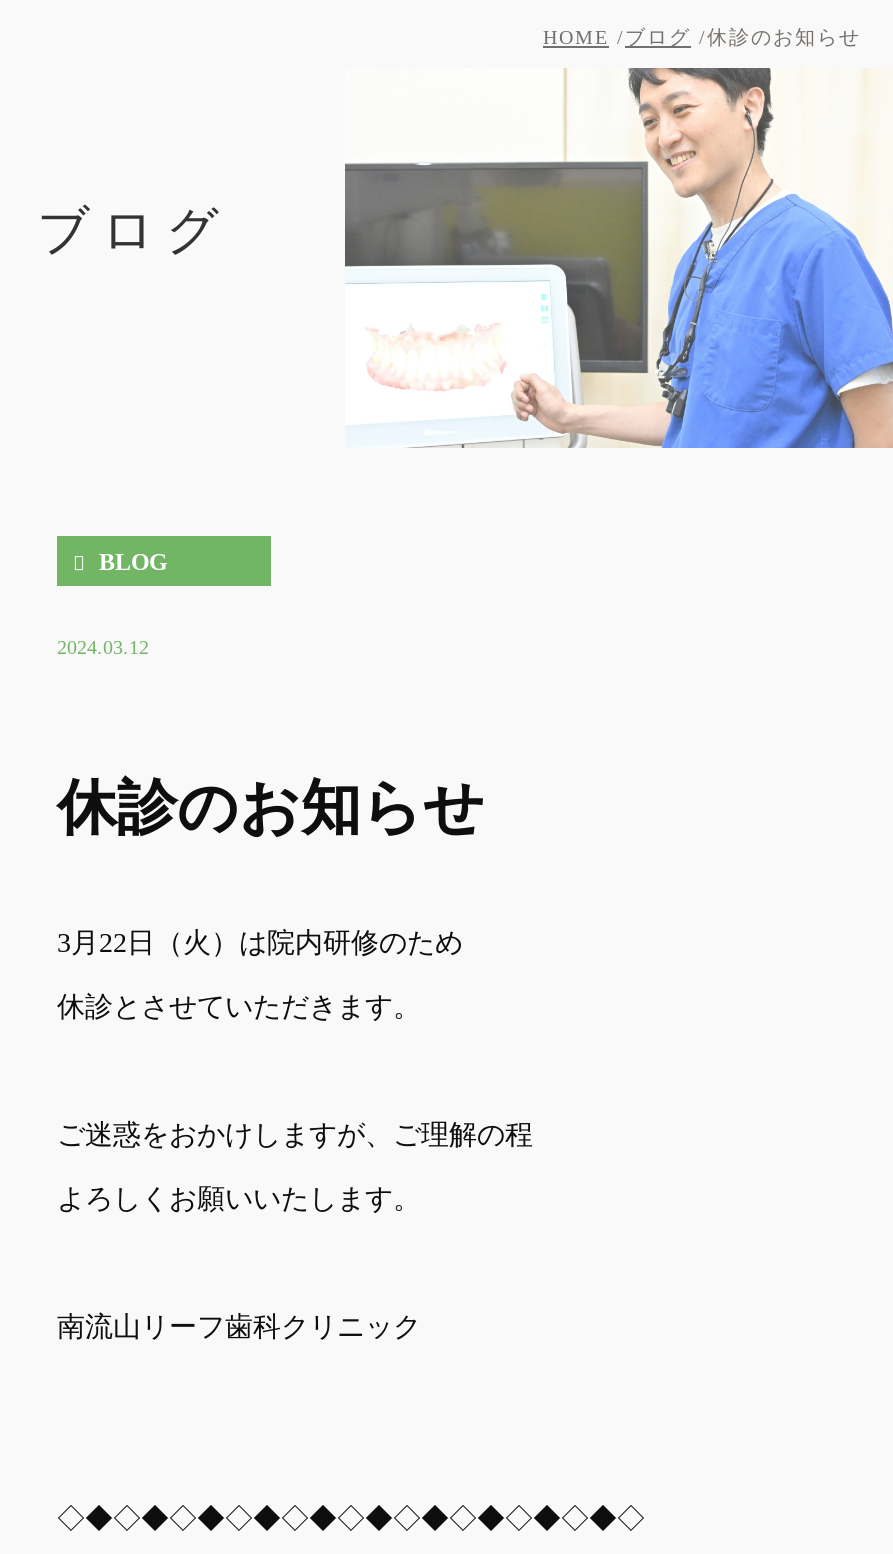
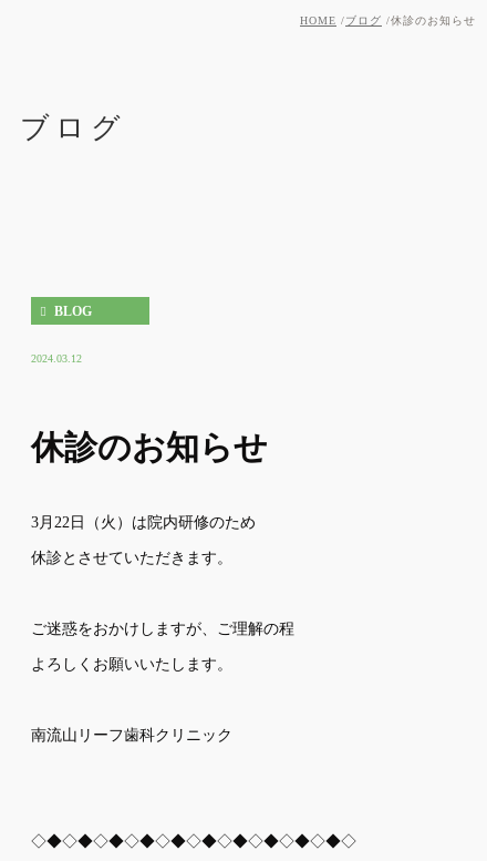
[343,66,887,450] [image] -> none

